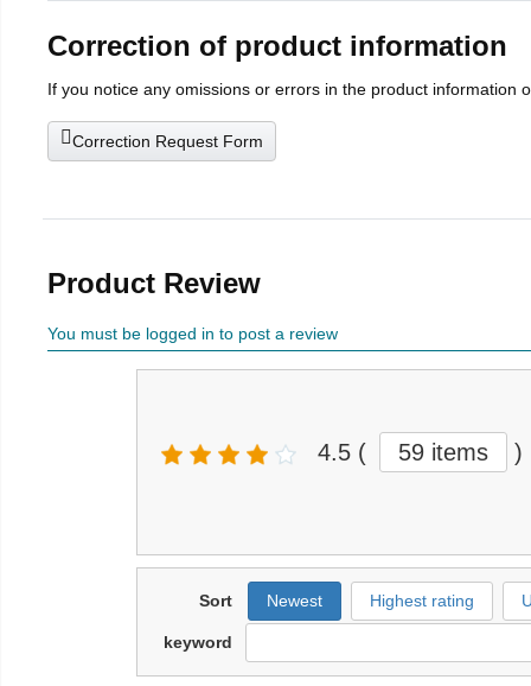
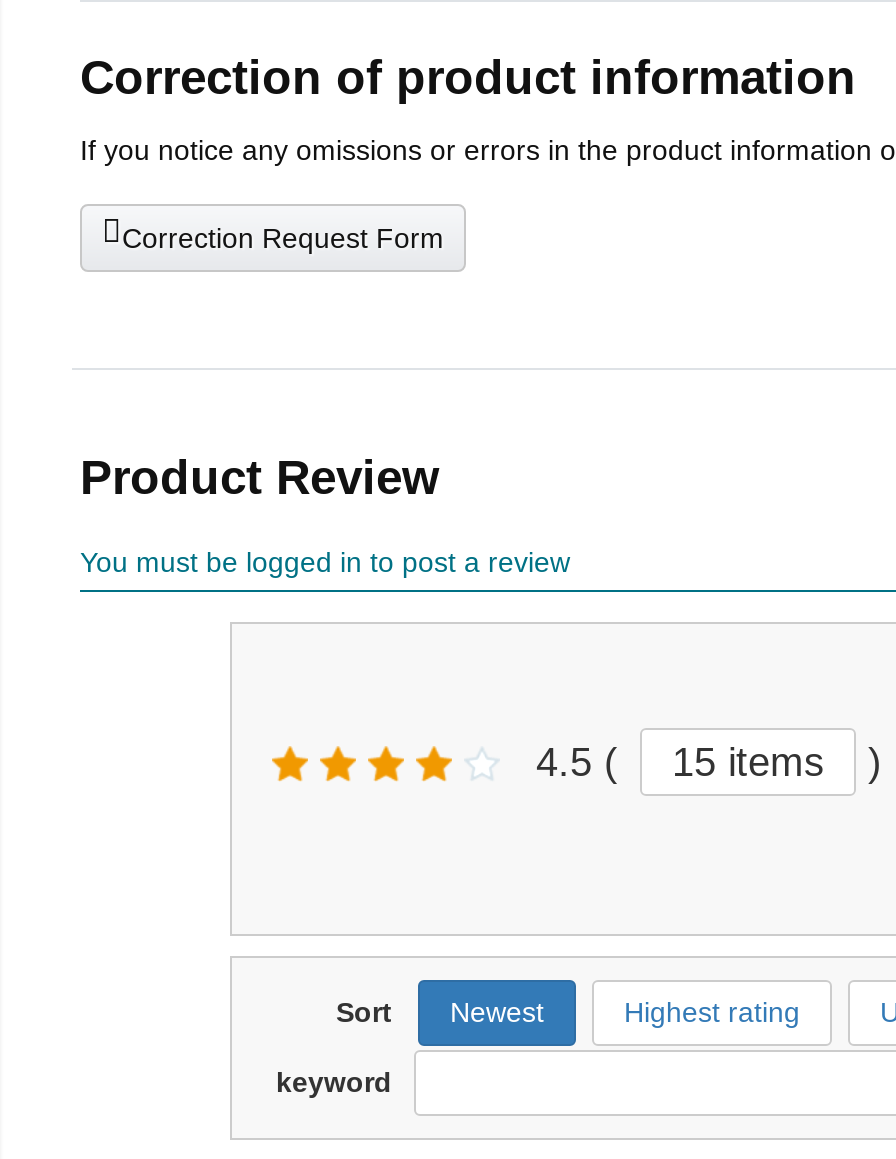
[398,439,488,465] 59 items -> [672,740,824,784] 15 items

